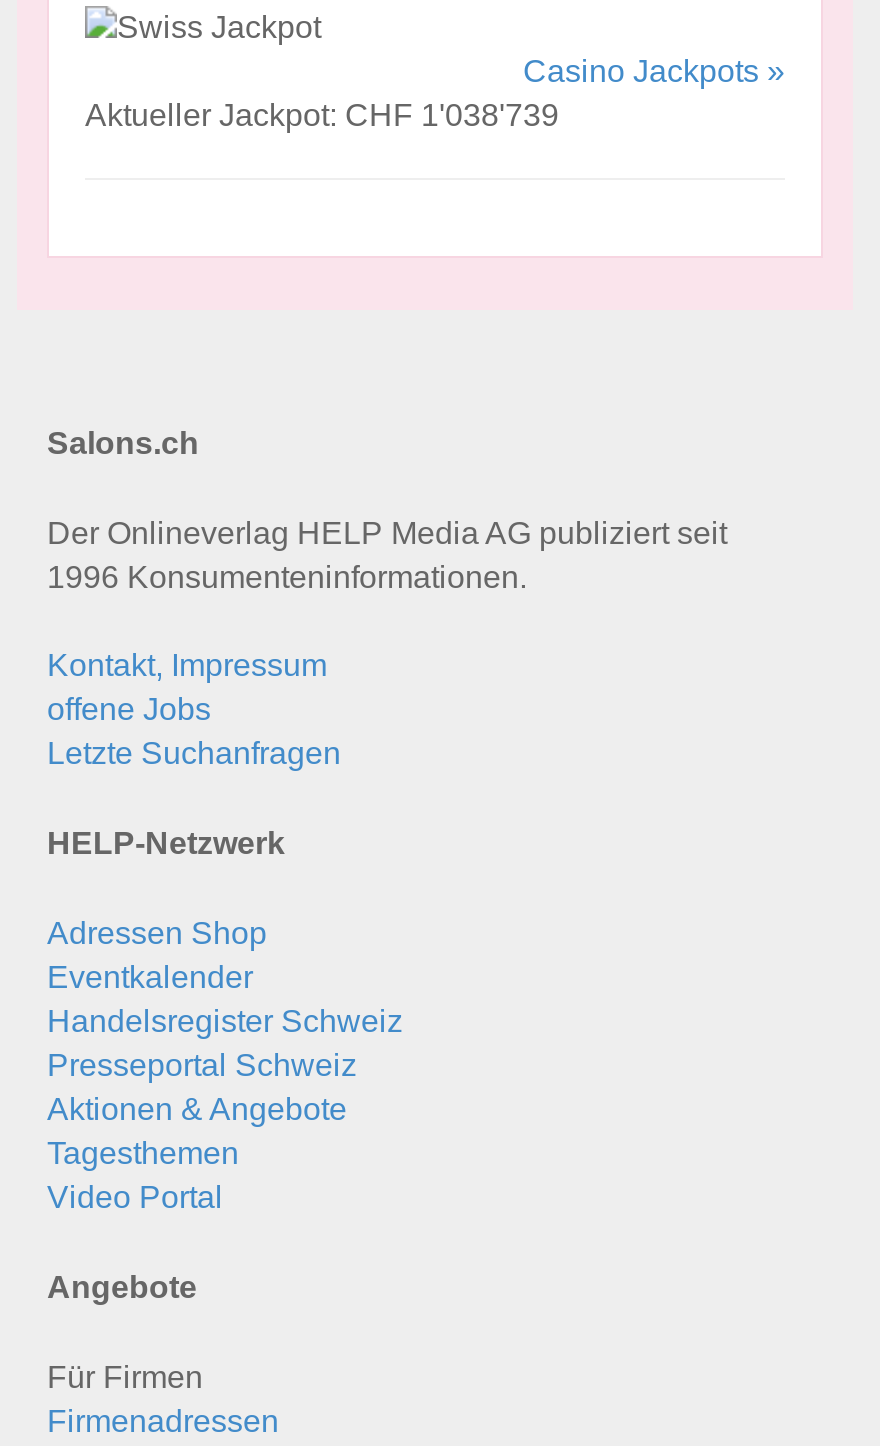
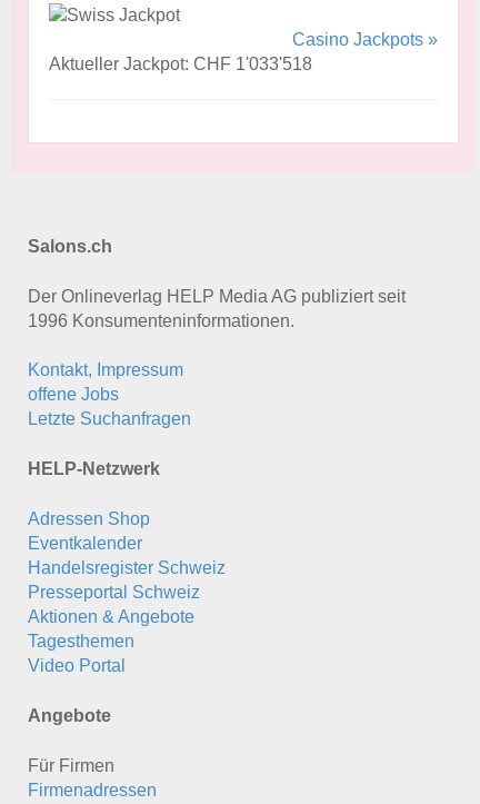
[85,98,559,132] Aktueller Jackpot: CHF 1'038'739 -> [49,55,312,74] Aktueller Jackpot: CHF 1'033'518

